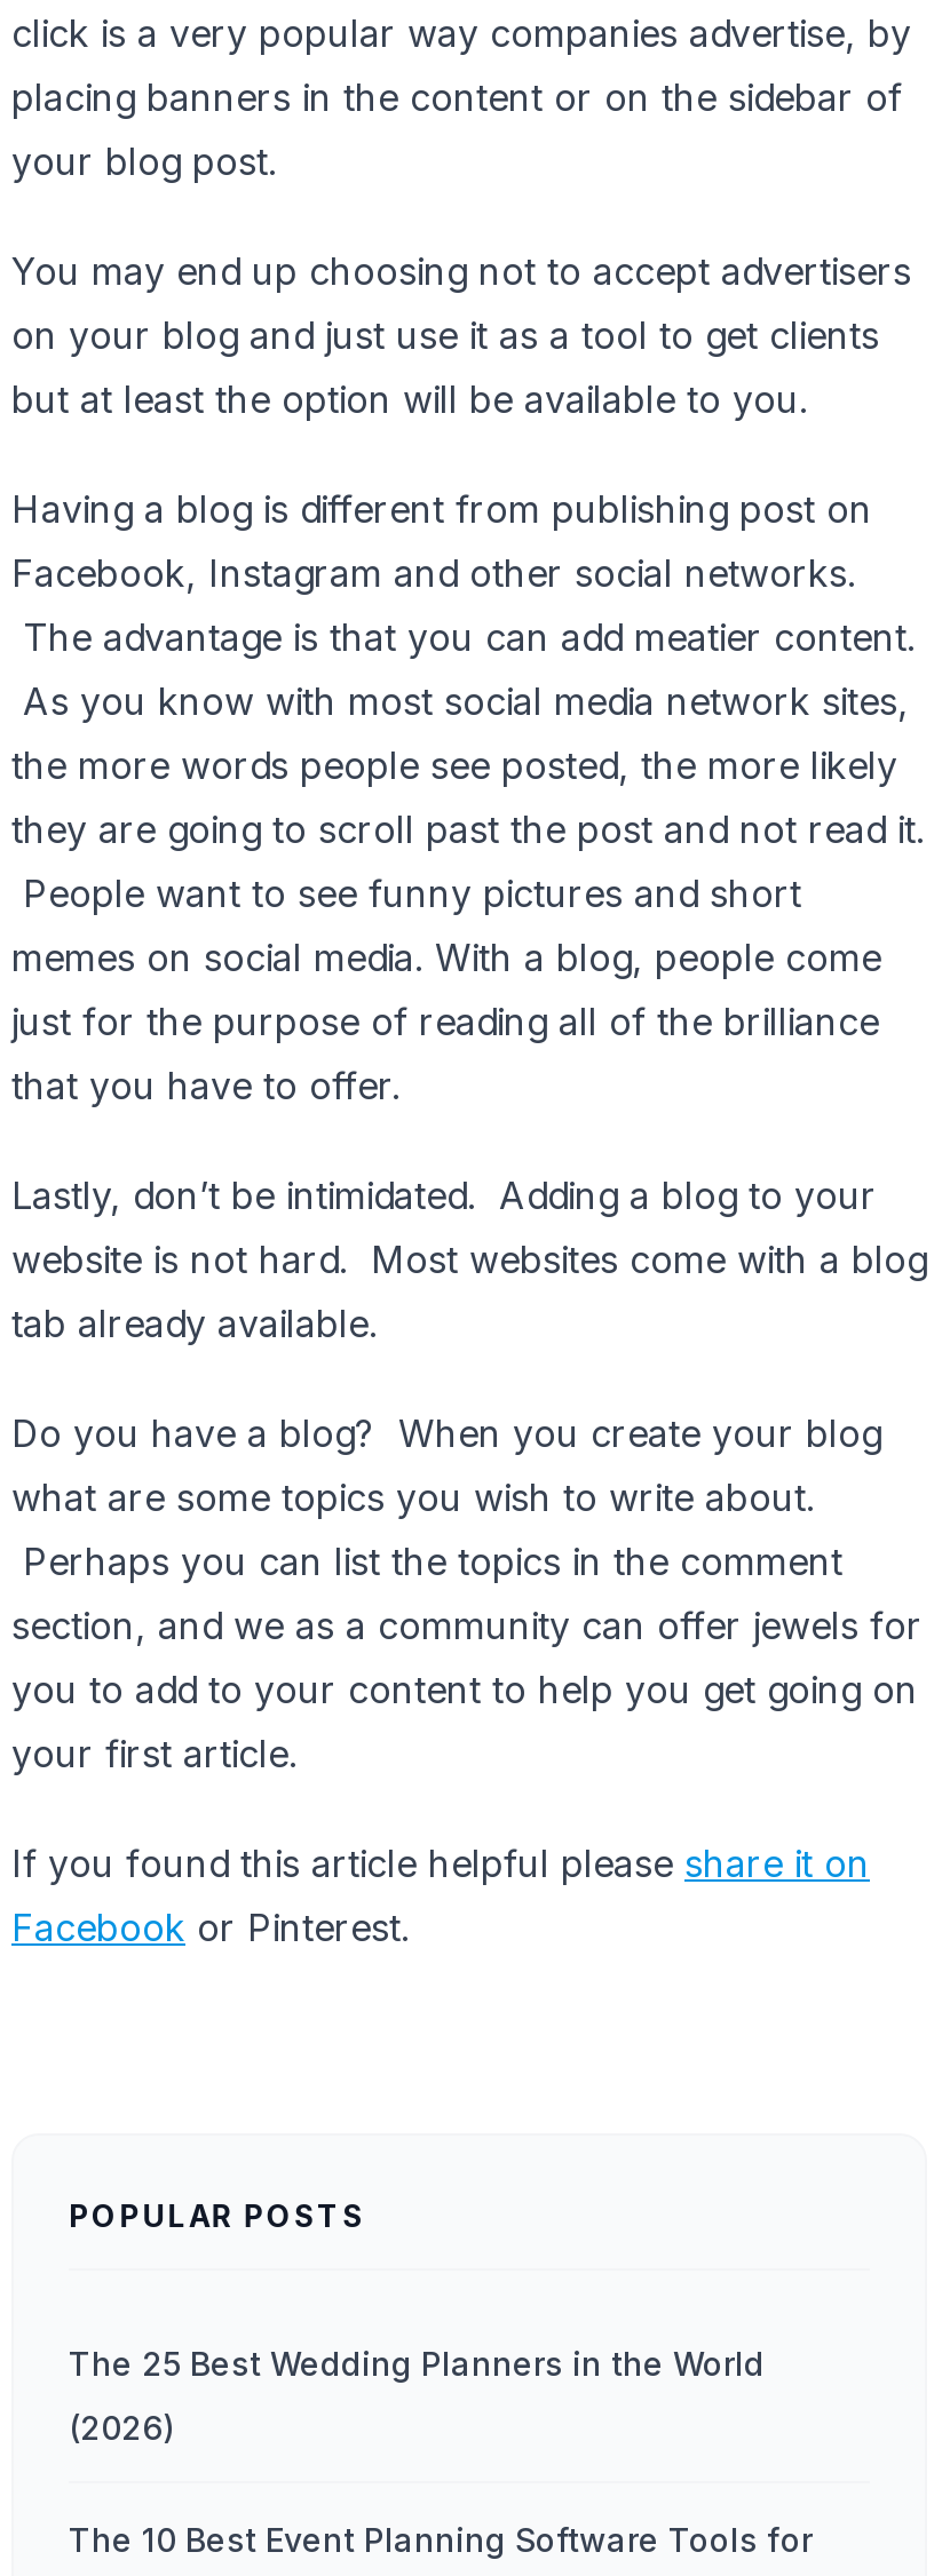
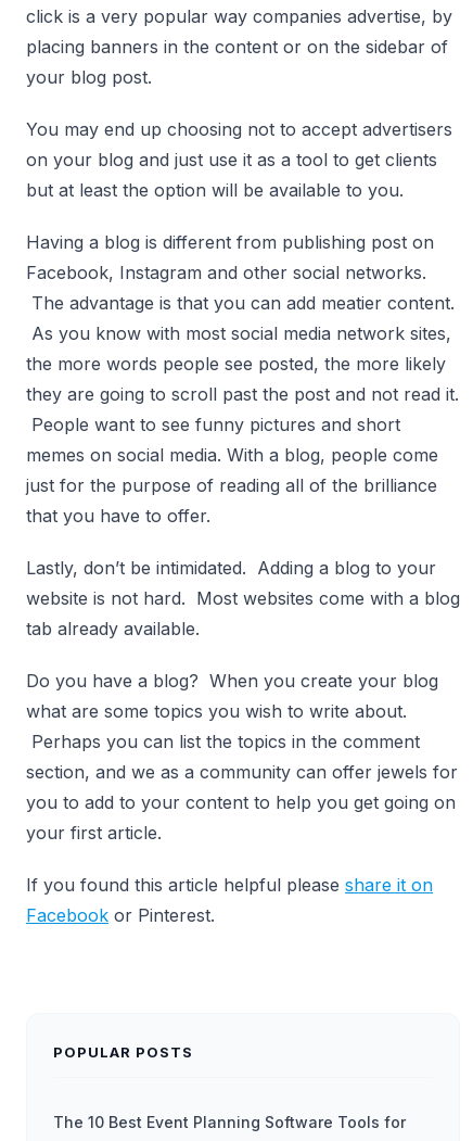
[69,2344,765,2447] The 25 Best Wedding Planners in the World | (2026) -> none

